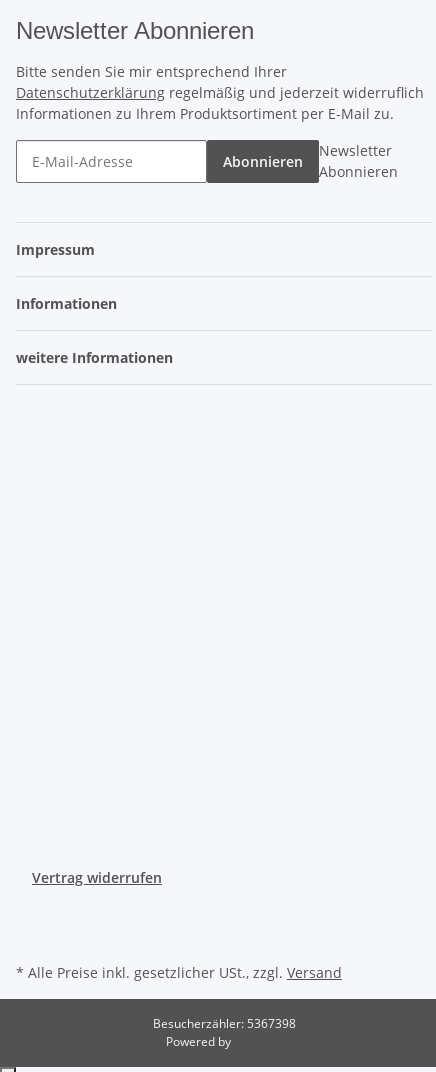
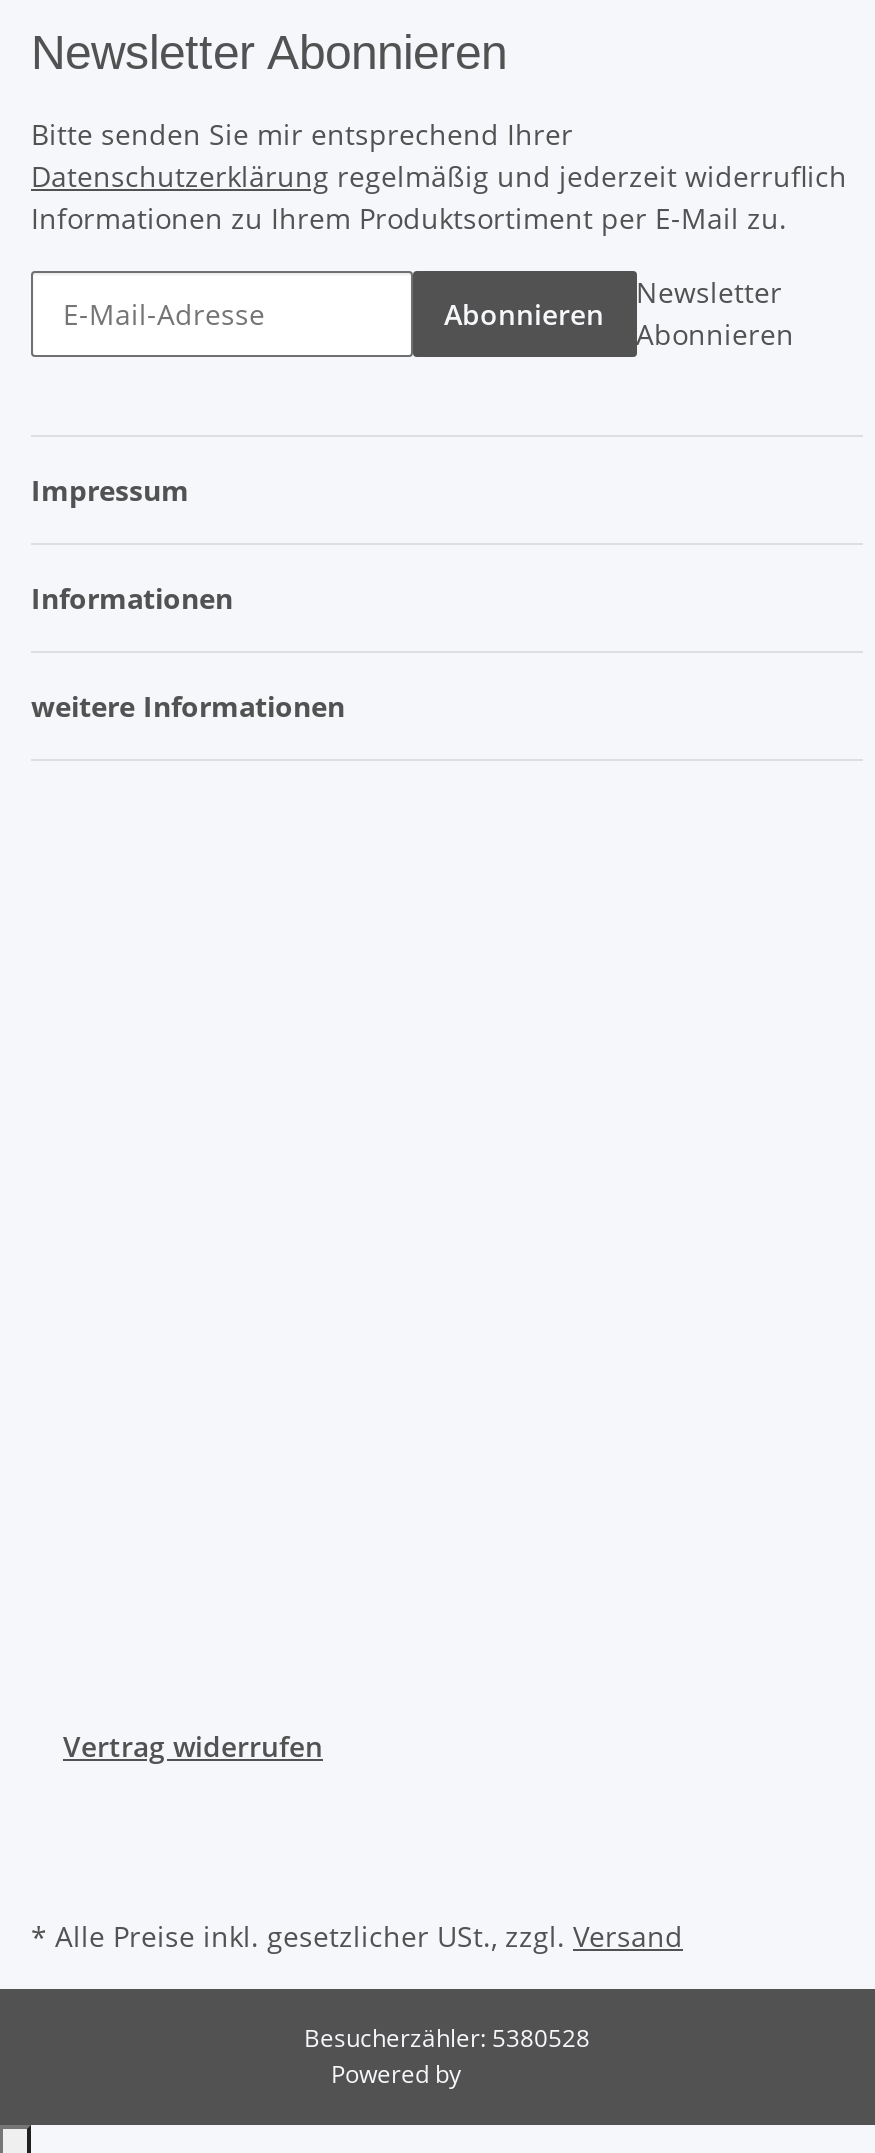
[152,1014,295,1031] Besucherzähler: 5367398 -> [304,2020,590,2054] Besucherzähler: 5380528

